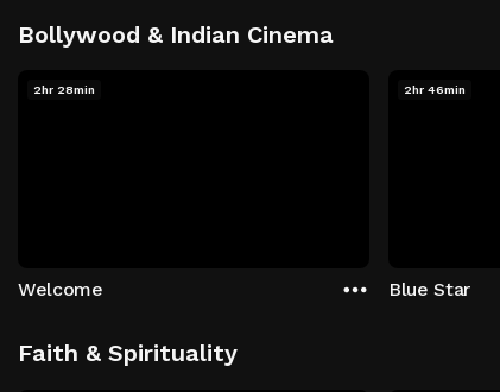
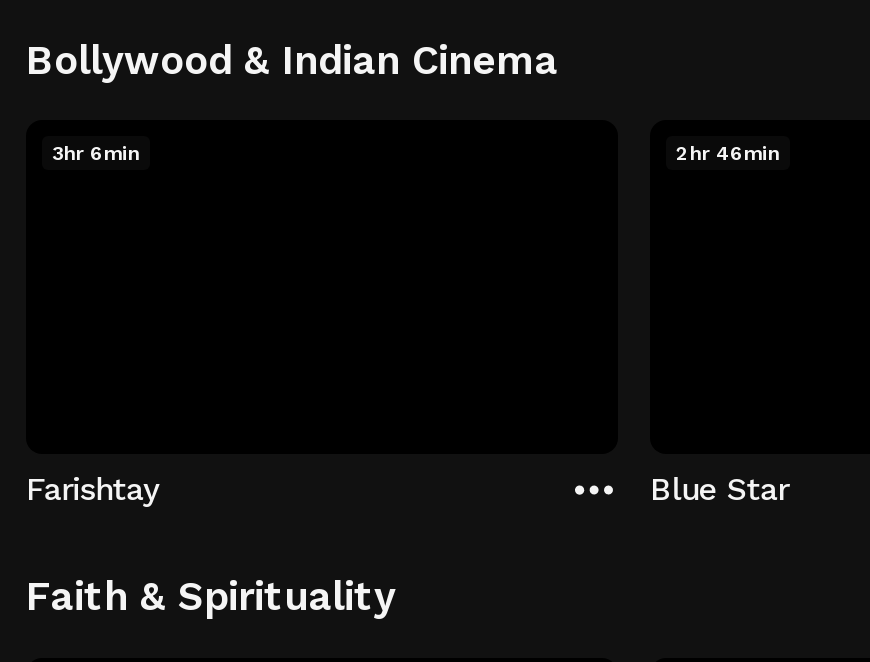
[33,83,95,96] 2hr 28min -> [52,142,140,164] 3hr 6min
[18,277,103,300] Welcome -> [26,469,158,507] Farishtay

